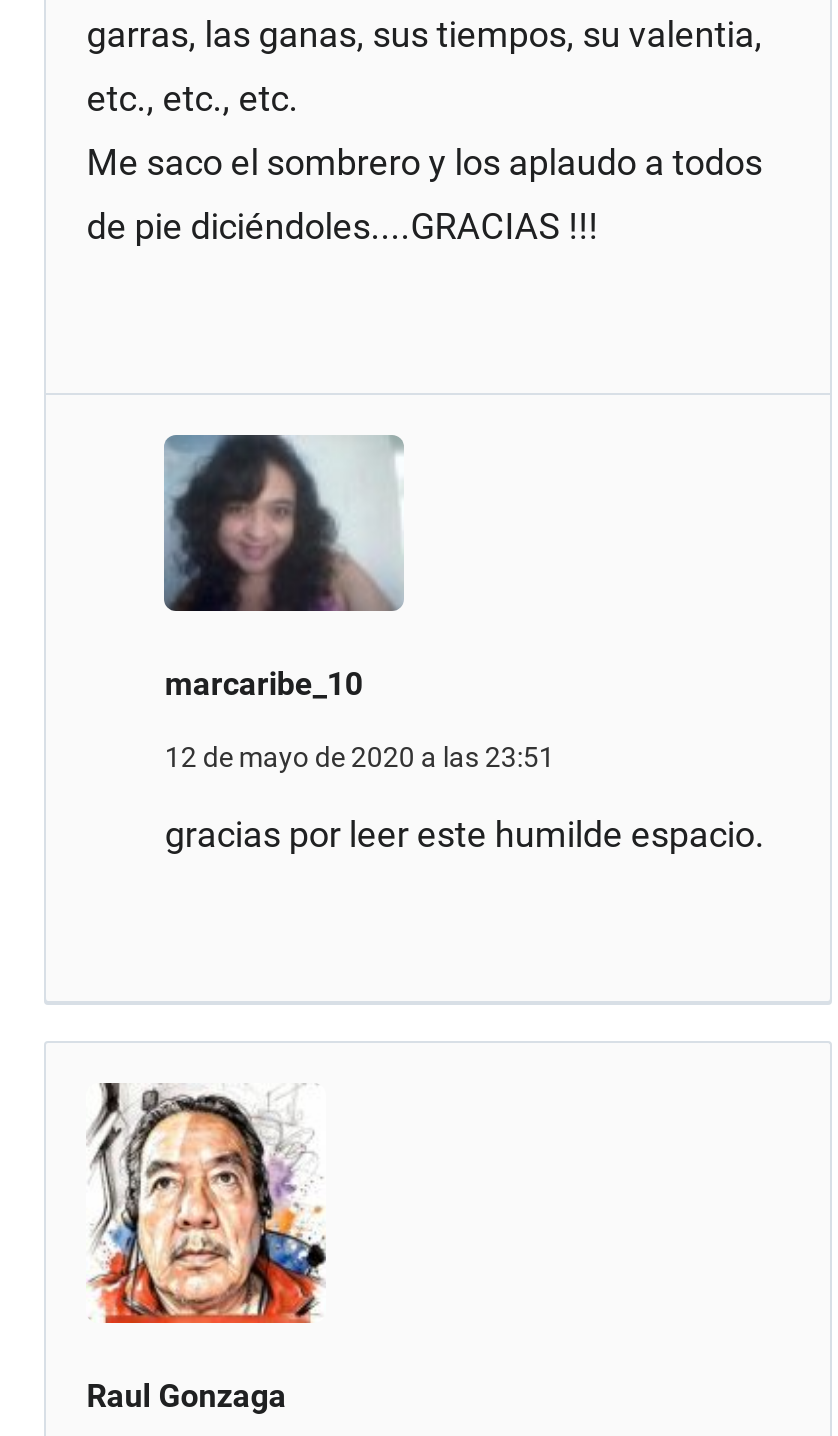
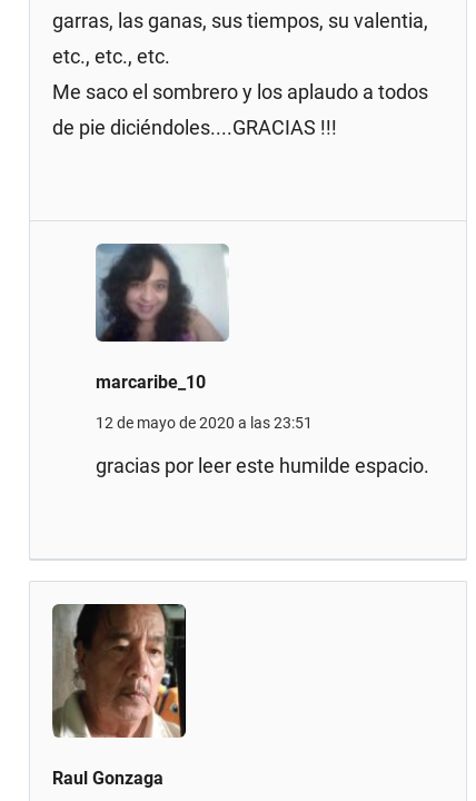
[86,1083,328,1325] [image] -> [51,603,187,739] [image]

